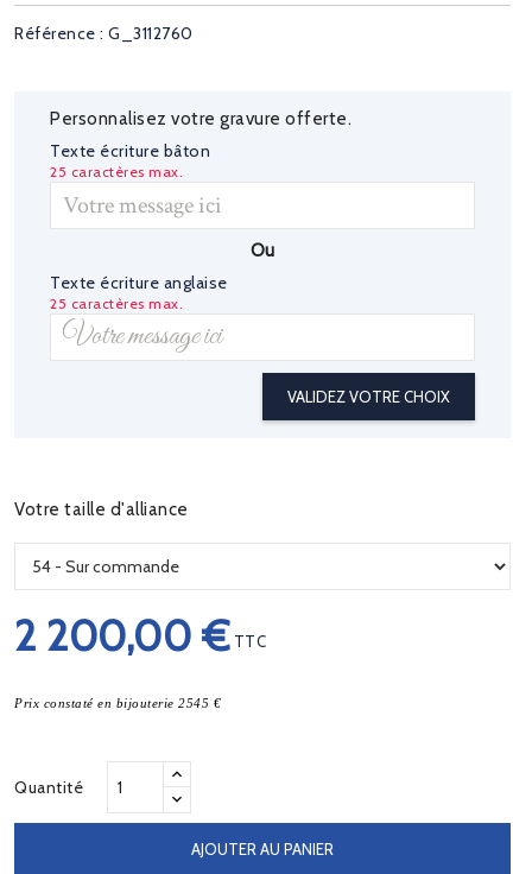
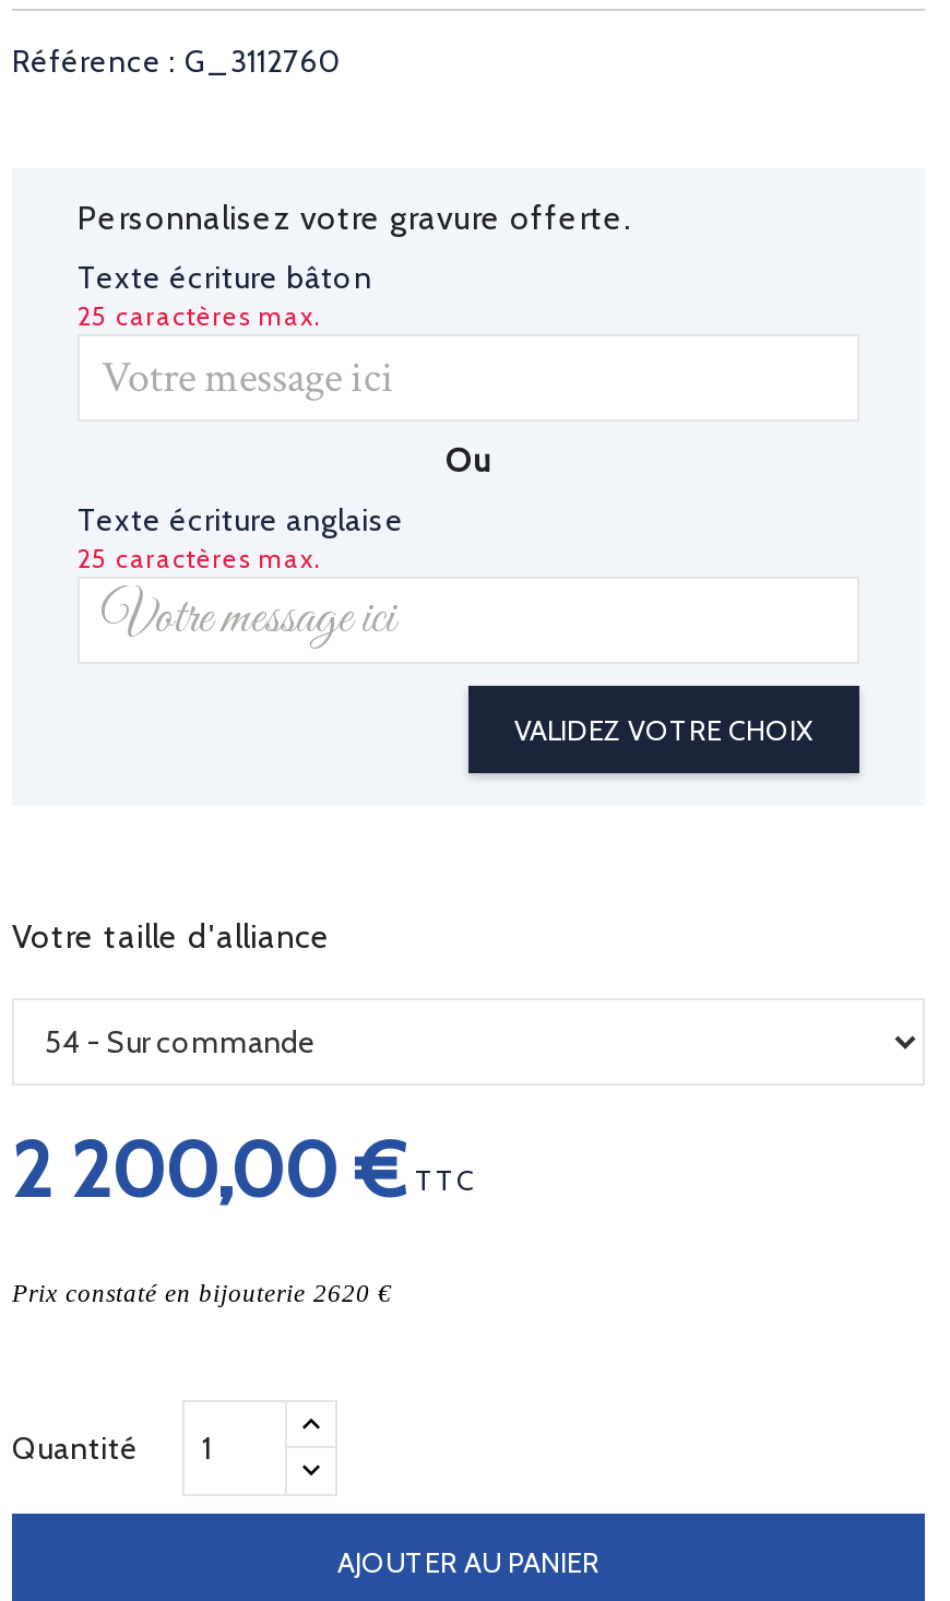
[14,696,221,710] Prix constaté en bijouterie 2545 € -> [12,1280,392,1306] Prix constaté en bijouterie 2620 €

